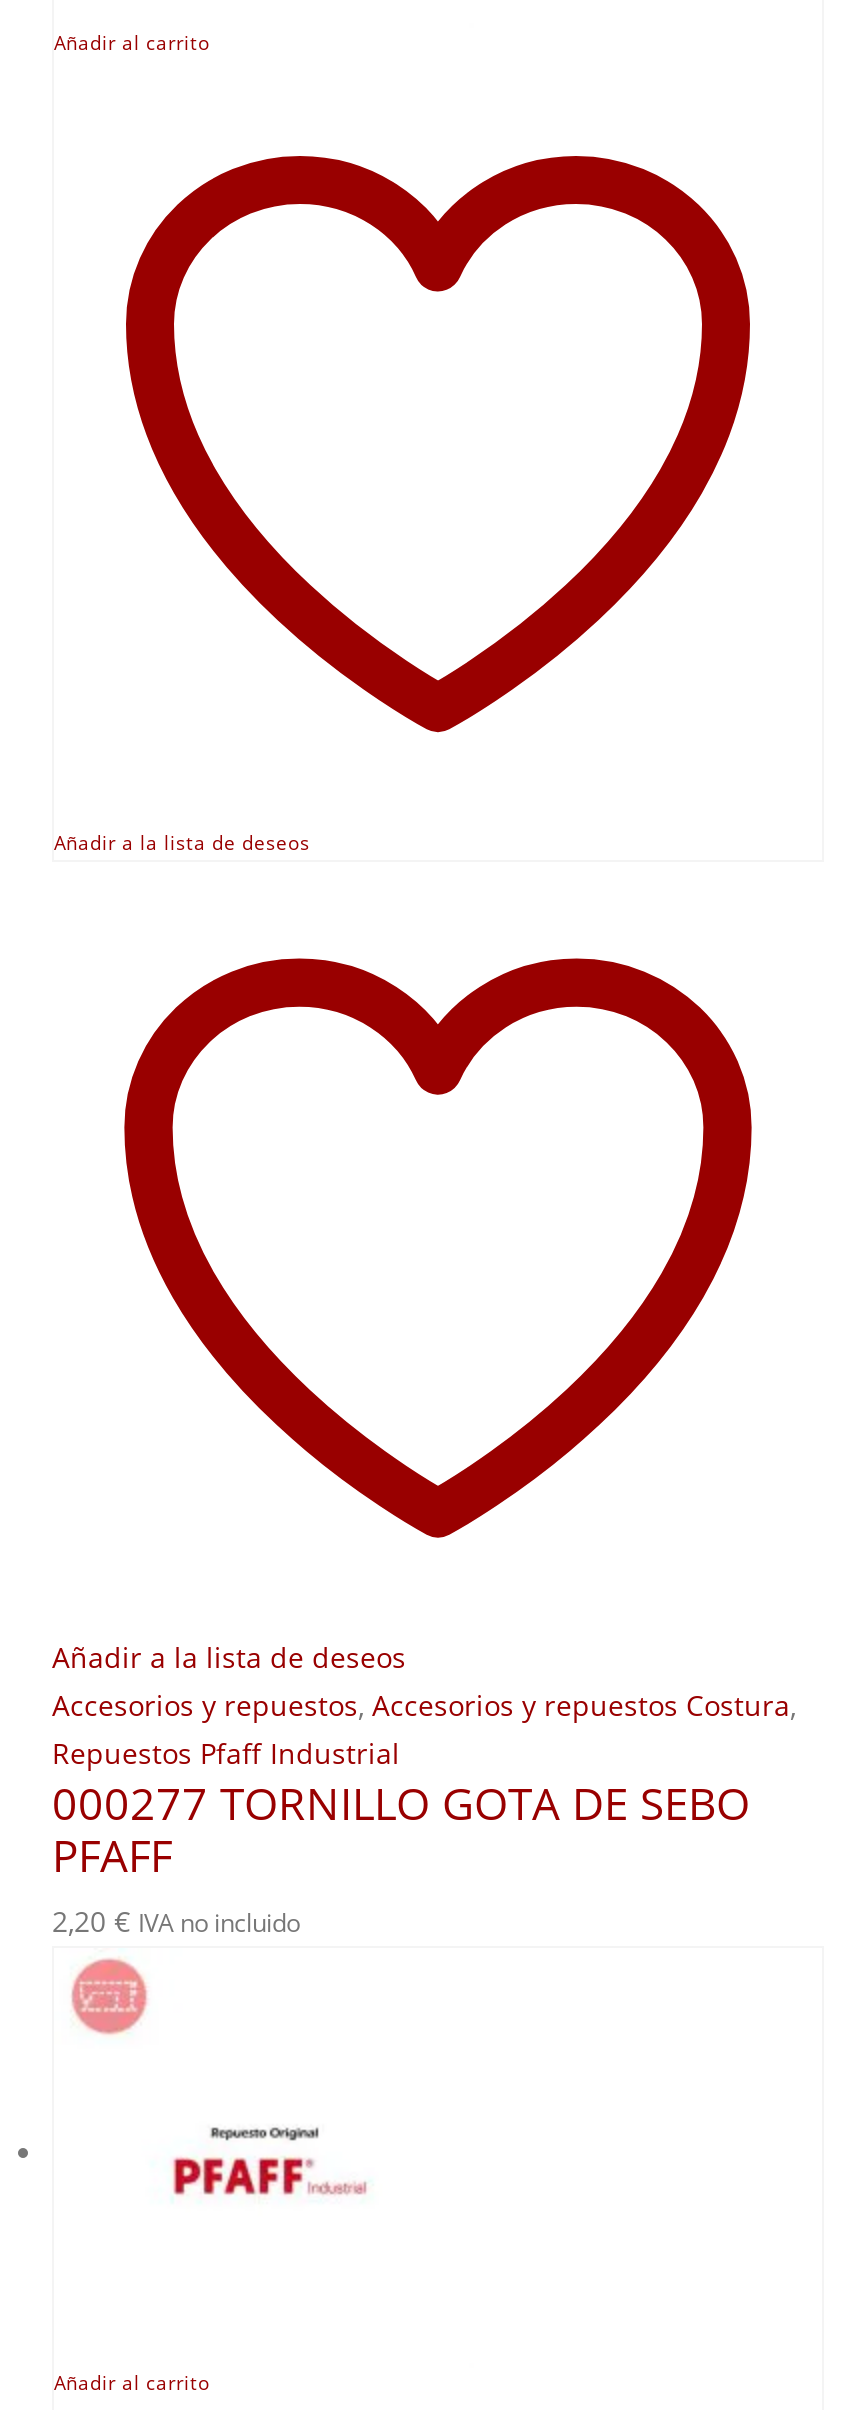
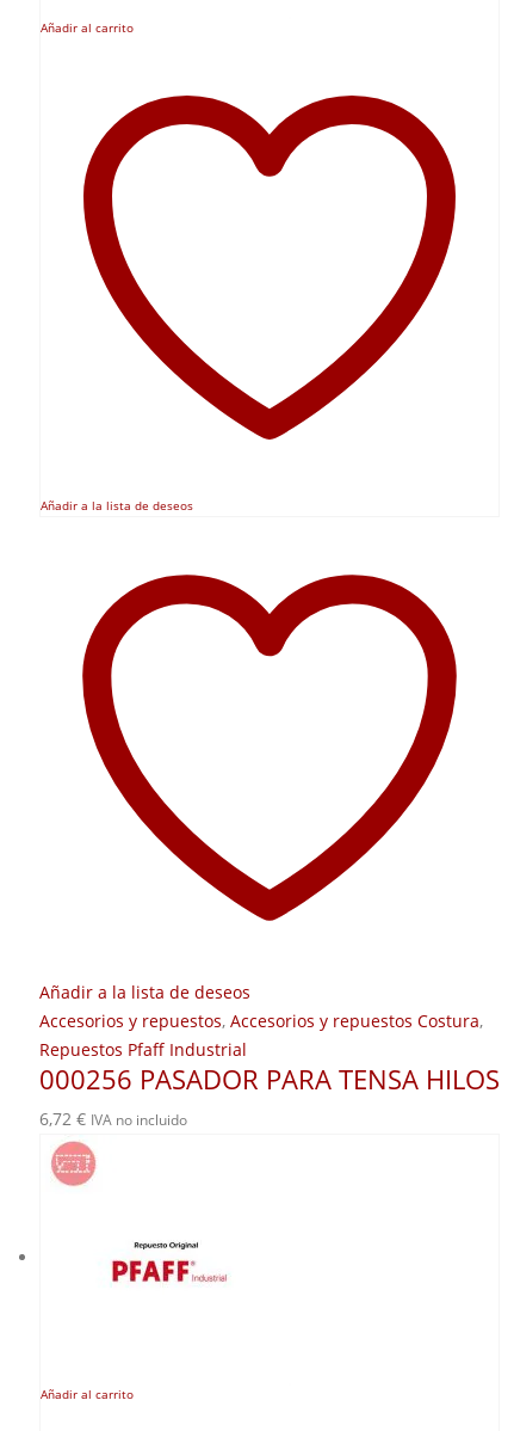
[52,1774,750,1940] 000277 TORNILLO GOTA DE SEBO | PFAFF | 2,20 € IVA no incluido -> [39,1062,500,1130] 000256 PASADOR PARA TENSA HILOS | 6,72 € IVA no incluido

